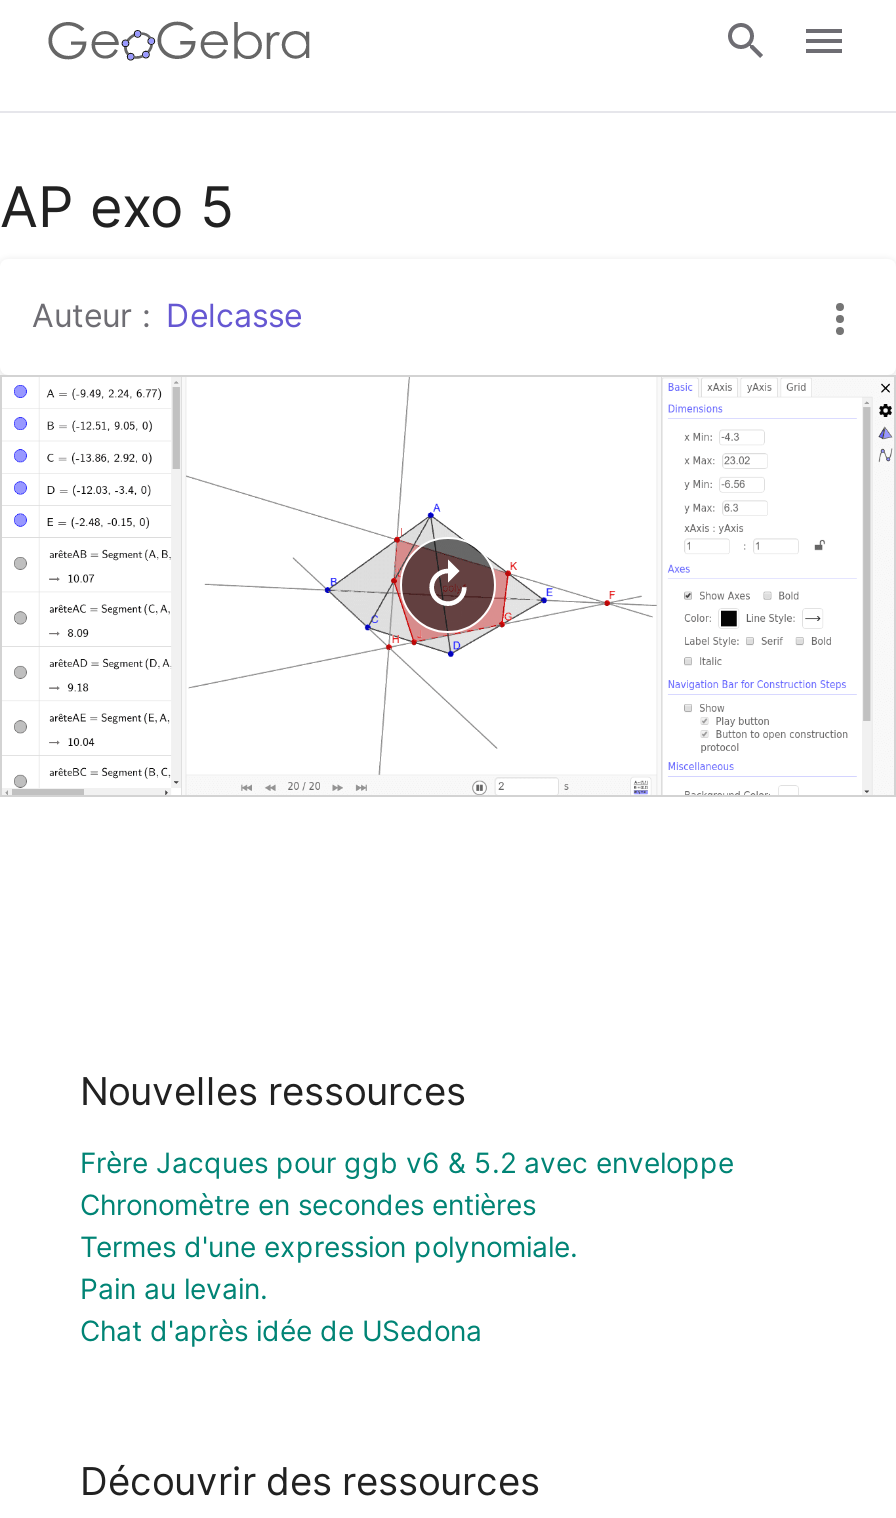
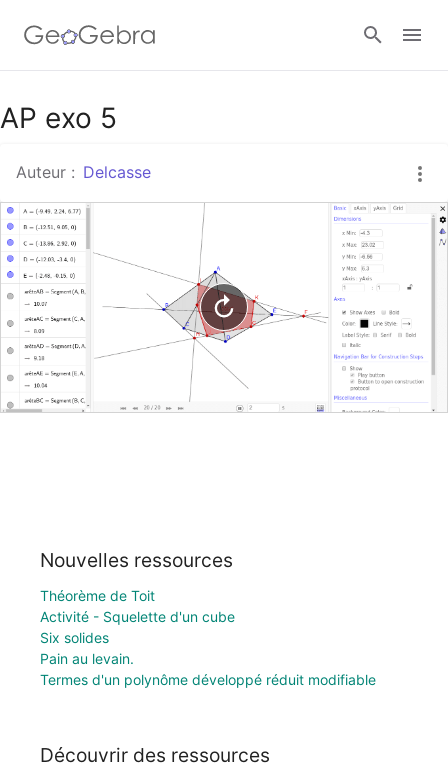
[80,1145,734,1263] Frère Jacques pour ggb v6 & 5.2 avec enveloppe | Chronomètre en secondes entières | Termes d'une expression polynomiale. -> [40,587,235,646] Théorème de Toit | Activité - Squelette d'un cube | Six solides
[80,1313,482,1347] Chat d'après idée de USedona -> [40,671,376,688] Termes d'un polynôme développé réduit modifiable

